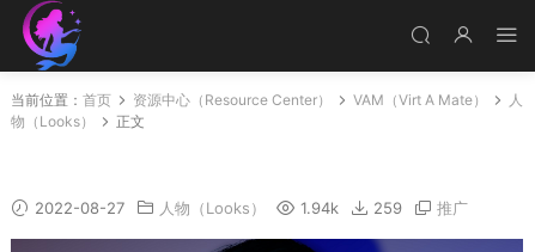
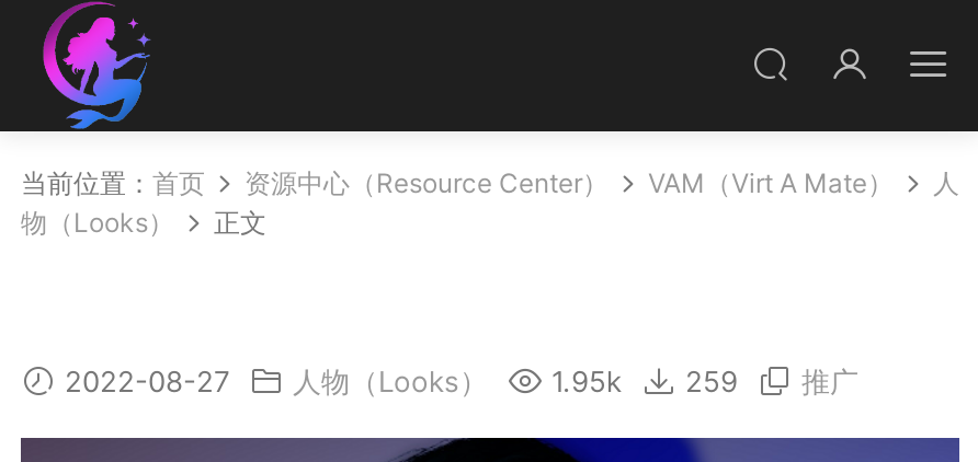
[30,198,468,217] 2022-08-27 人物（Looks） 1.94k 259 推广 -> [56,363,858,399] 2022-08-27 人物（Looks） 1.95k 259 推广

